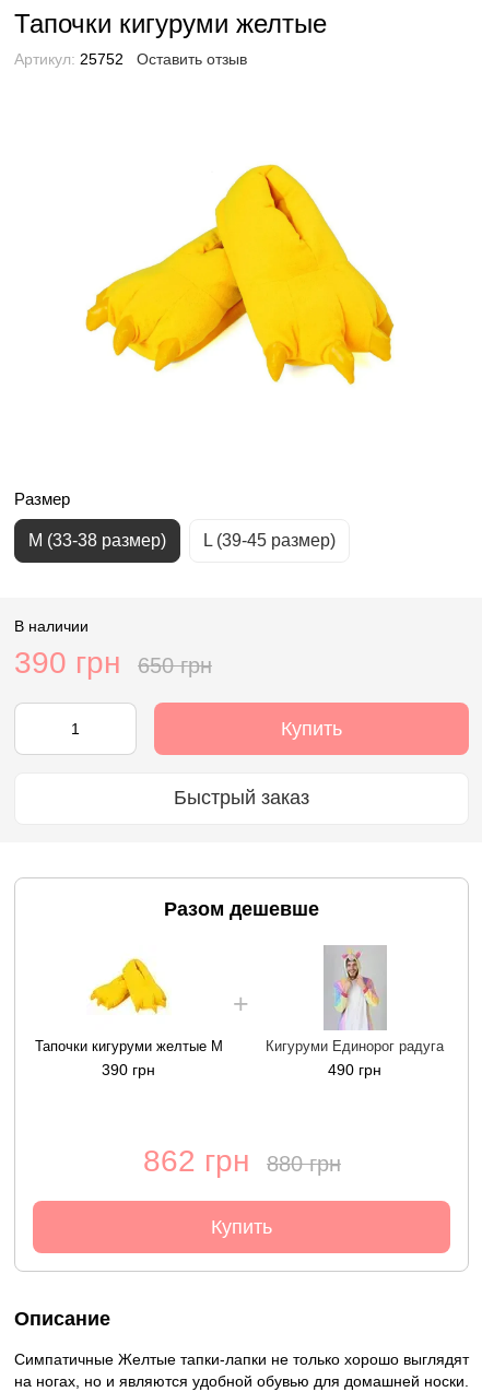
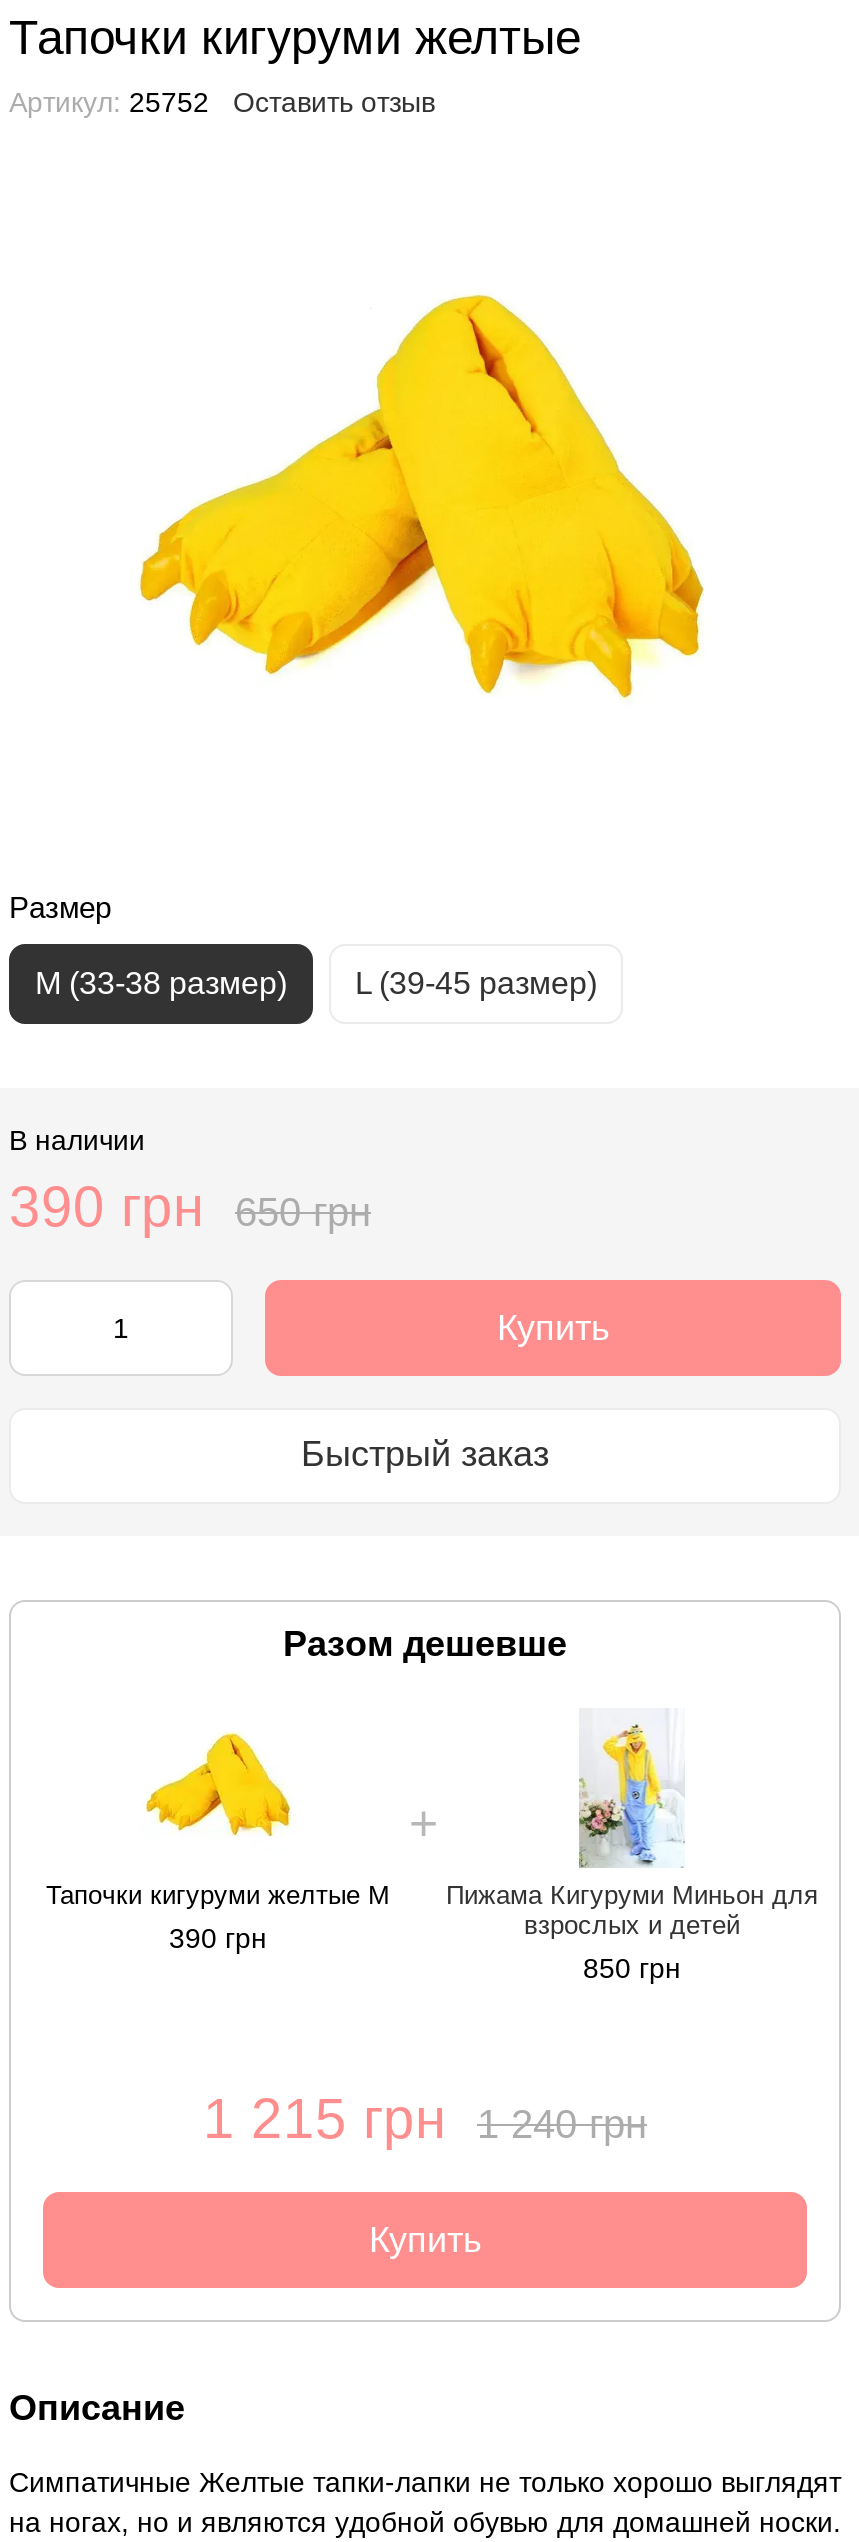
[266,945,444,1079] [image] | Кигуруми Единорог радуга | 490 грн -> [446,1710,818,1983] [image] | Пижама Кигуруми Миньон для | взрослых и детей | 850 грн
[143,1144,340,1177] 862 грн | 880 грн -> [203,2087,647,2149] 1 215 грн | 1 240 грн

